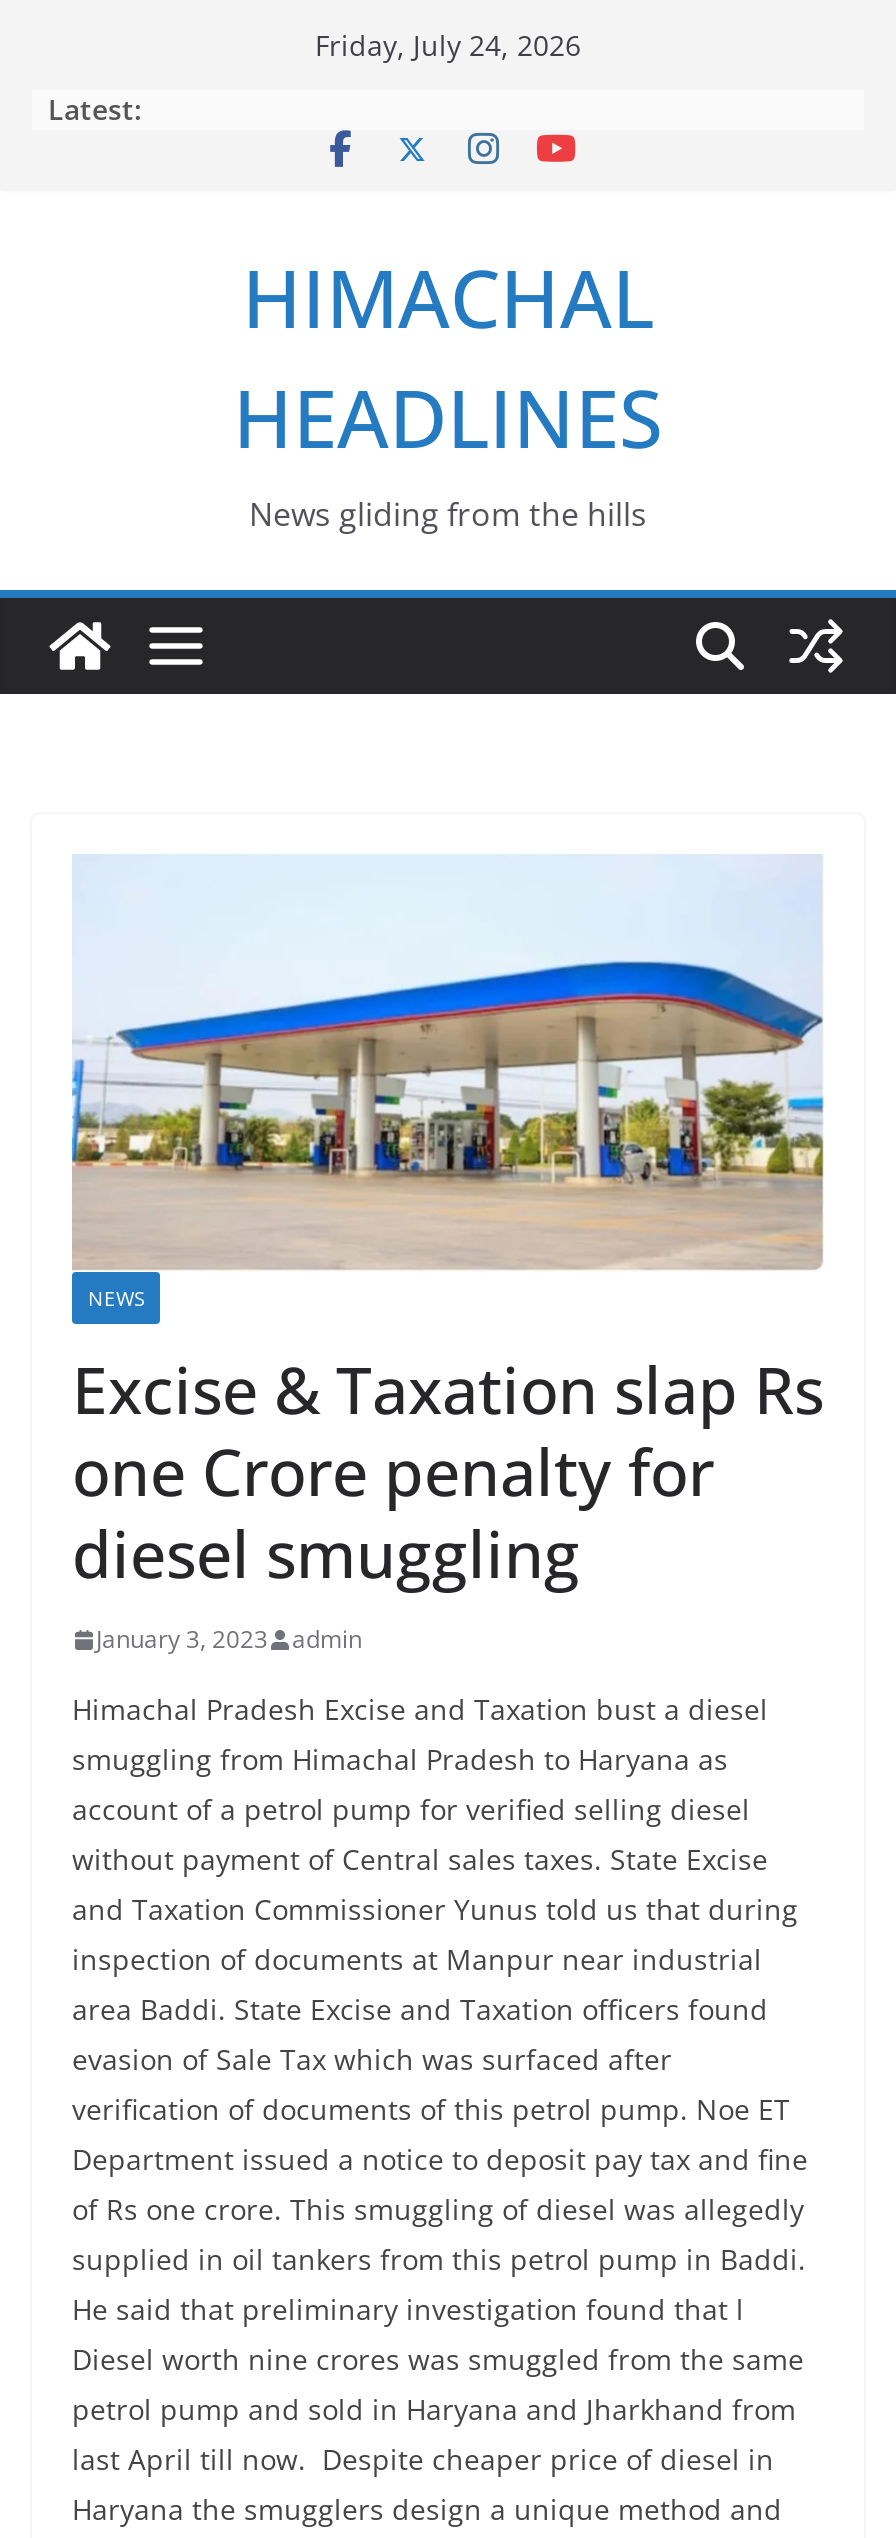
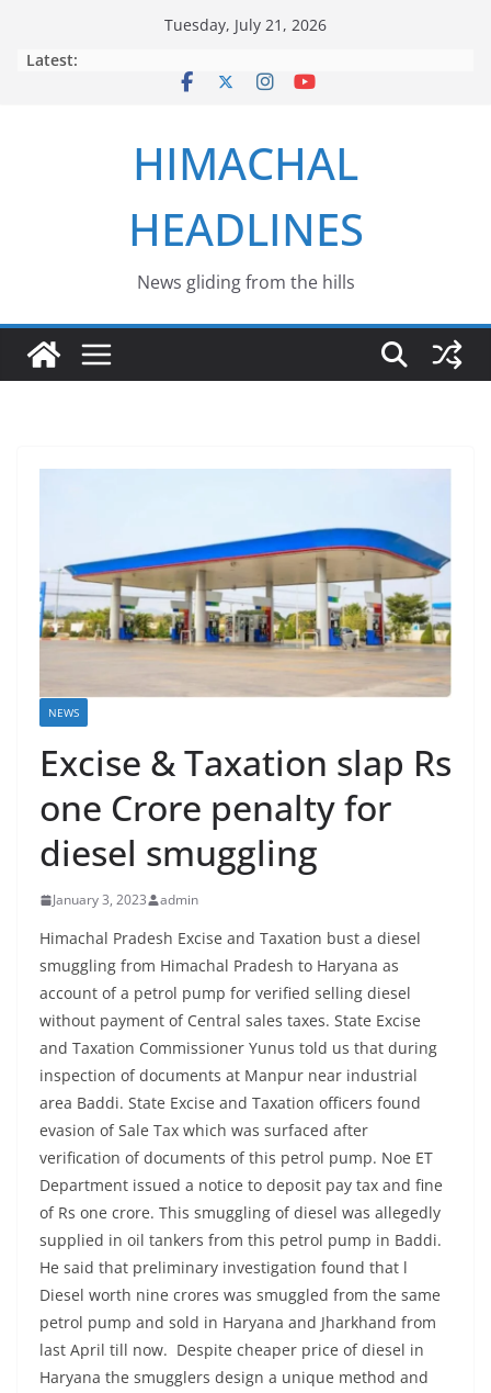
[315,26,581,64] Friday, July 24, 2026 -> [164,14,327,35] Tuesday, July 21, 2026

